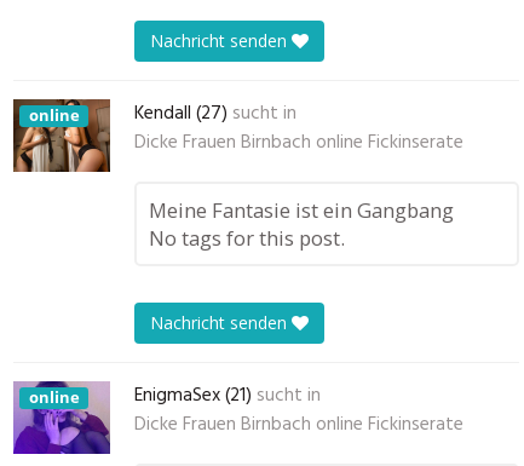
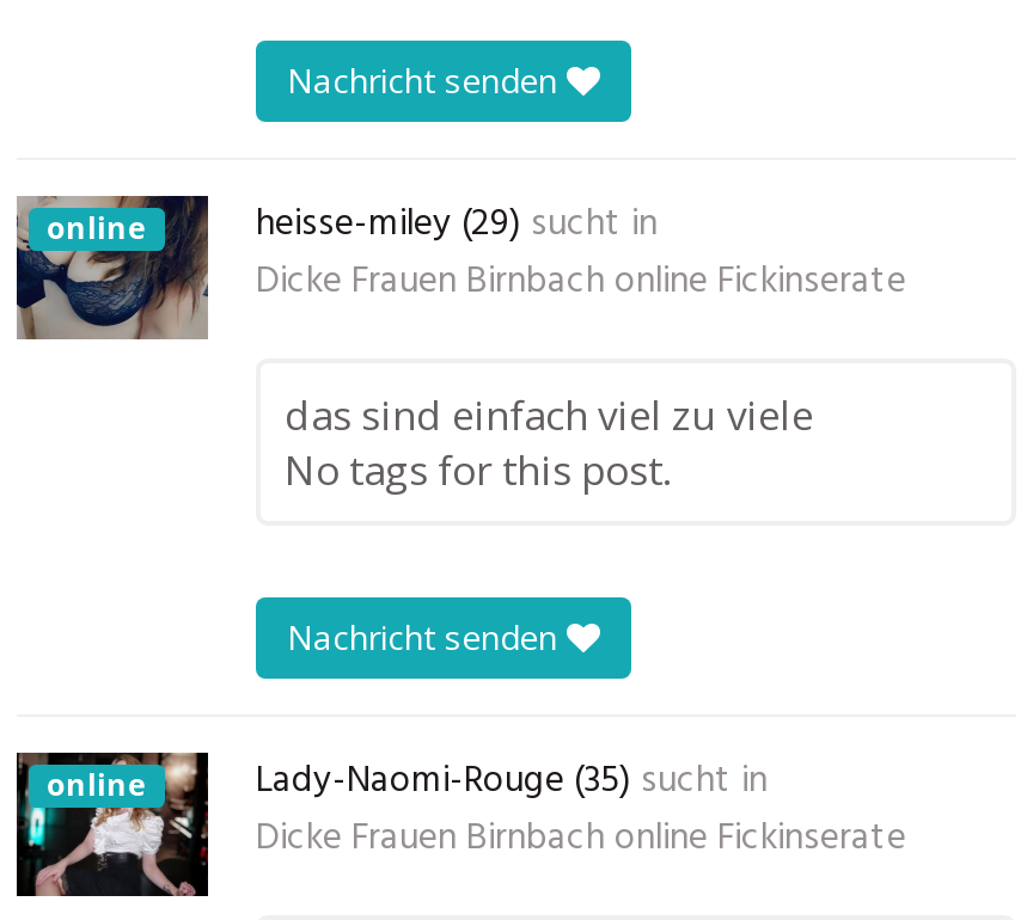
[12,98,296,172] [image] | Kendall (27) sucht in -> [14,194,658,339] [image] | heisse-miley (29) sucht in
[149,196,454,224] Meine Fantasie ist ein Gangbang -> [285,387,813,442] das sind einfach viel zu viele
[12,380,321,455] [image] | EnigmaSex (21) sucht in -> [14,750,768,898] [image] | Lady-Naomi-Rouge (35) sucht in

